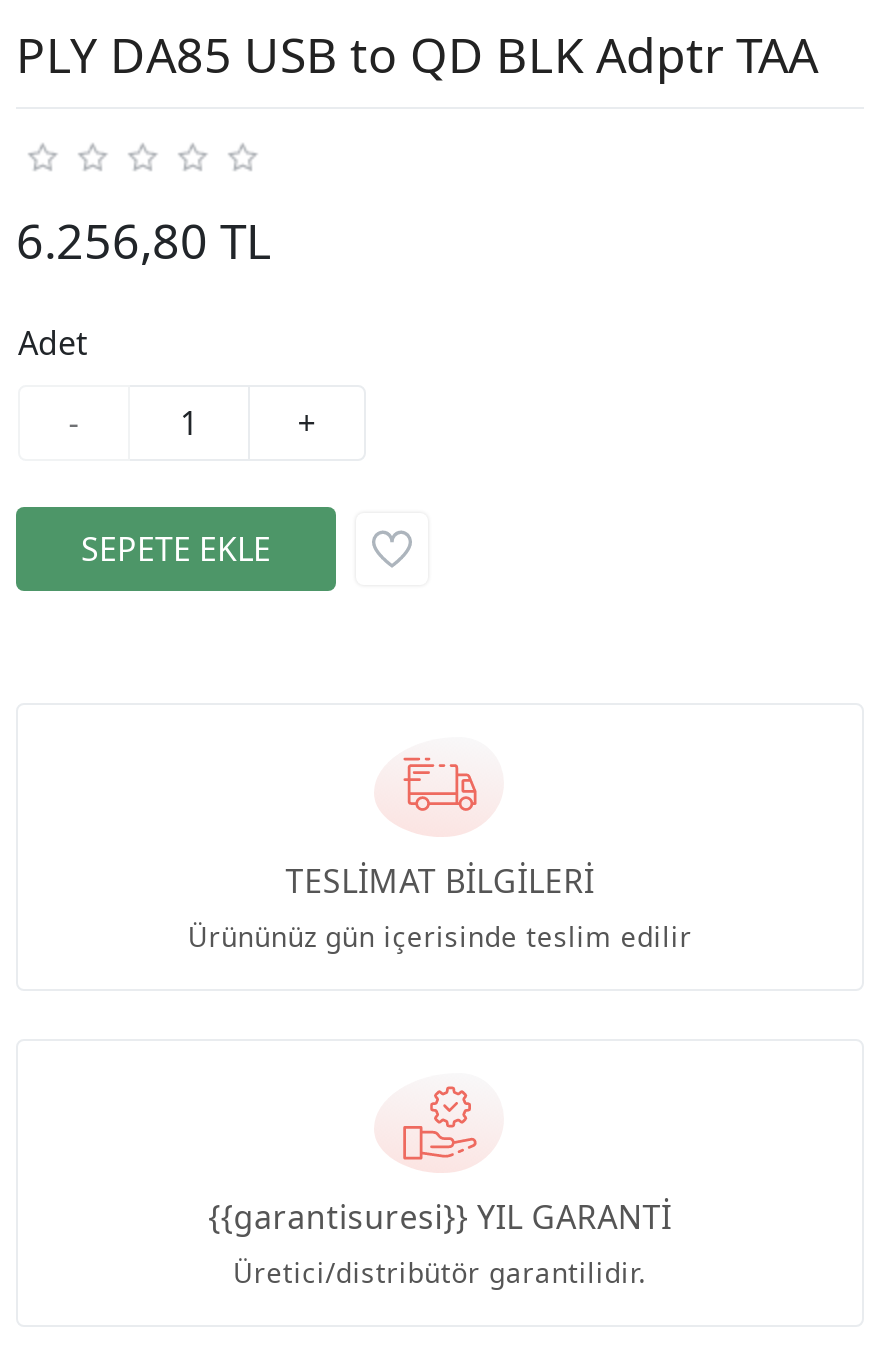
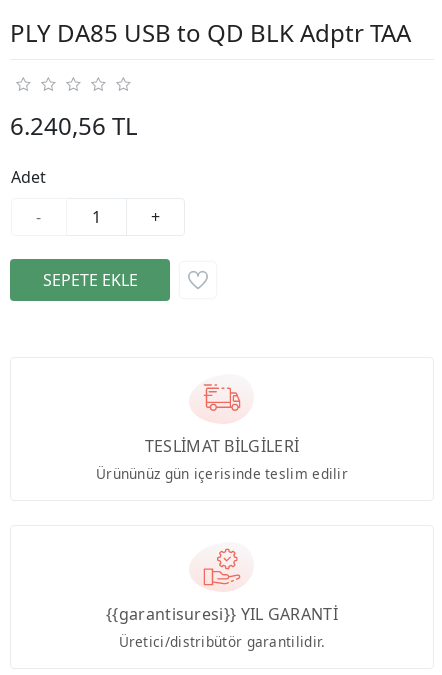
[16,208,272,274] 6.256,80 TL -> [10,109,138,142] 6.240,56 TL

